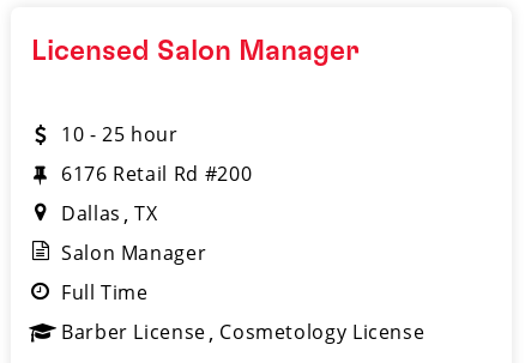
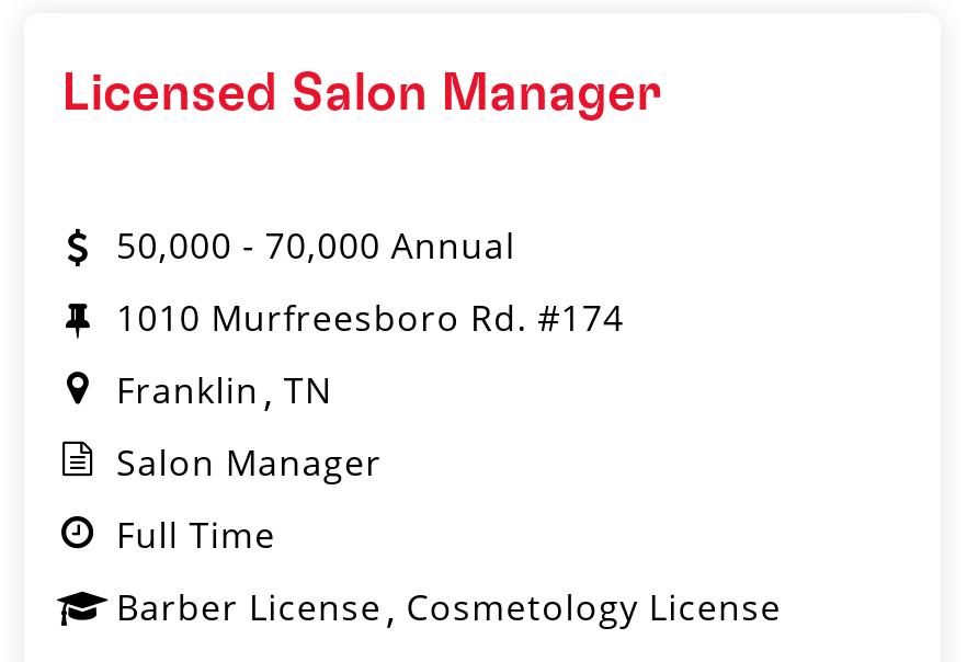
[61,121,178,147] 10 - 25 hour -> [116,221,516,270] 50,000 - 70,000 Annual
[61,161,252,187] 6176 Retail Rd #200 -> [116,294,624,342] 1010 Murfreesboro Rd. #174
[61,200,157,226] Dallas TX -> [116,366,333,414] Franklin TN

